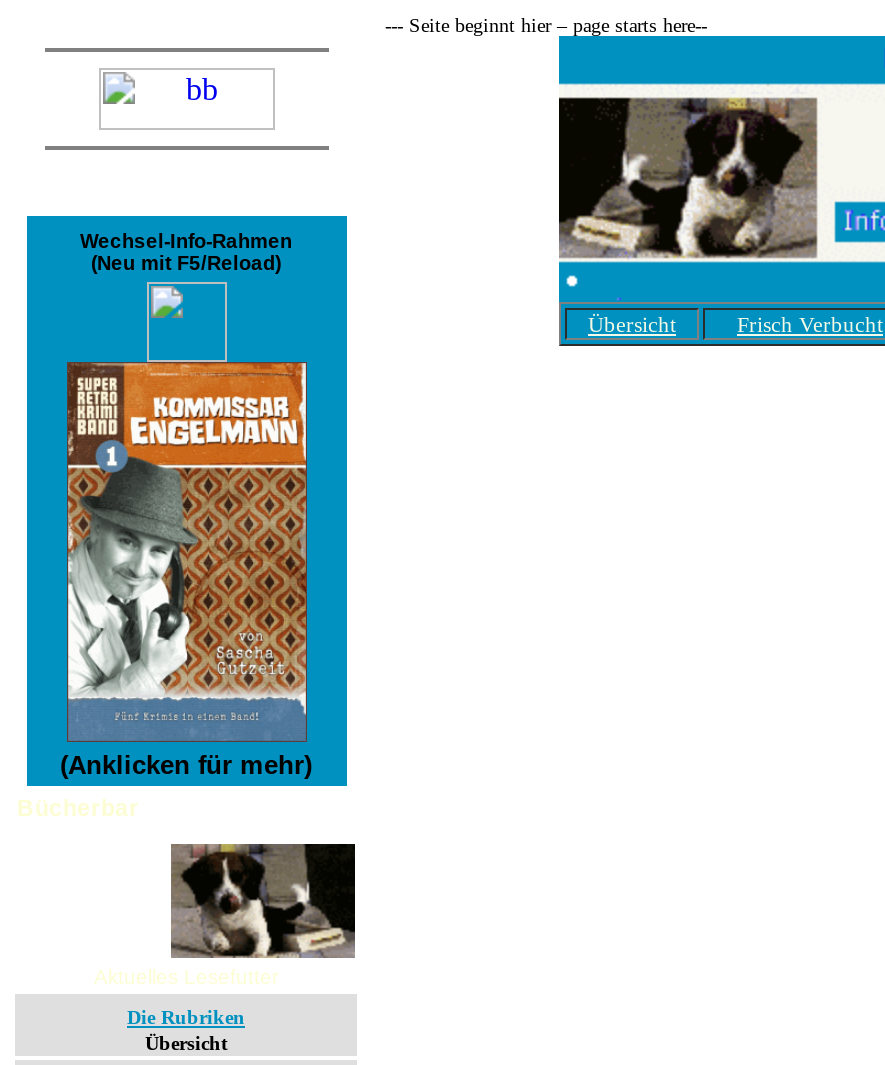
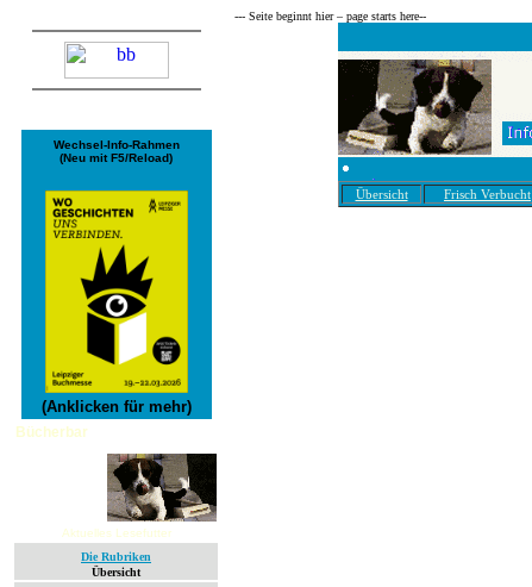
[65,280,309,742] [image] -> [44,169,189,394] [image]

